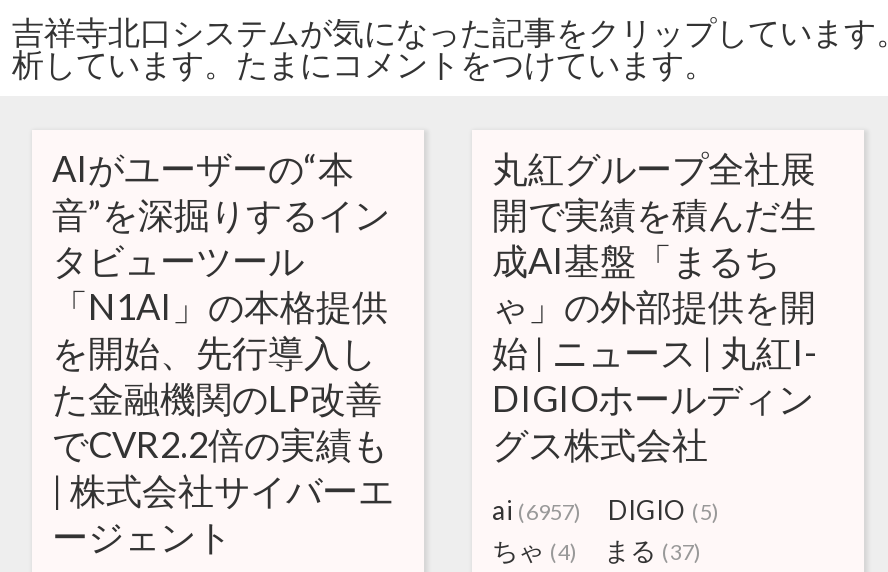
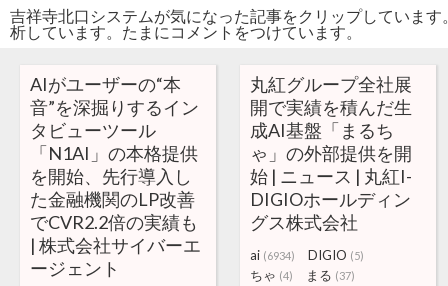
[492,494,720,526] ai (6957) DIGIO (5) -> [250,247,364,263] ai (6934) DIGIO (5)

